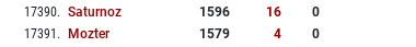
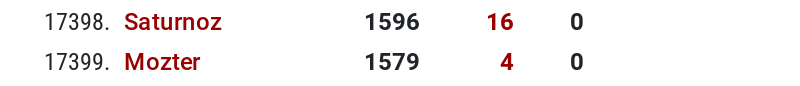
[24,5,122,20] 17390. Saturnoz -> [44,8,222,36] 17398. Saturnoz
[24,26,109,42] 17391. Mozter -> [44,48,200,76] 17399. Mozter

